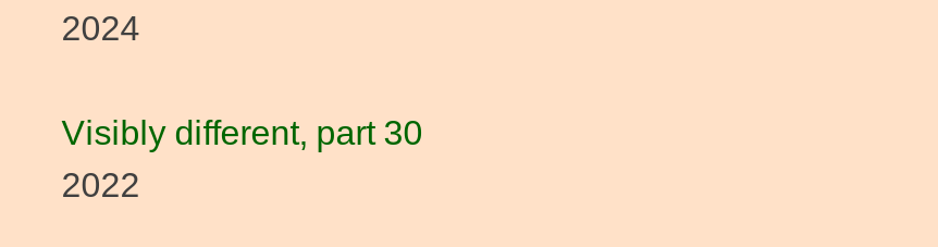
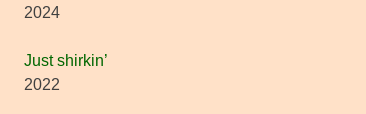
[61,114,423,151] Visibly different, part 30 -> [24,52,108,69] Just shirkin’

